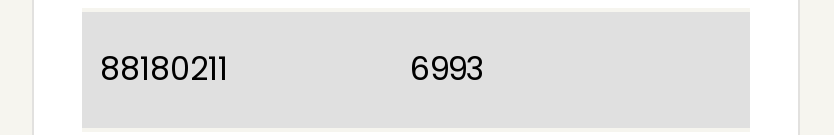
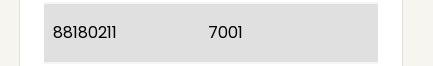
[410,46,484,92] 6993 -> [208,21,243,44] 7001

